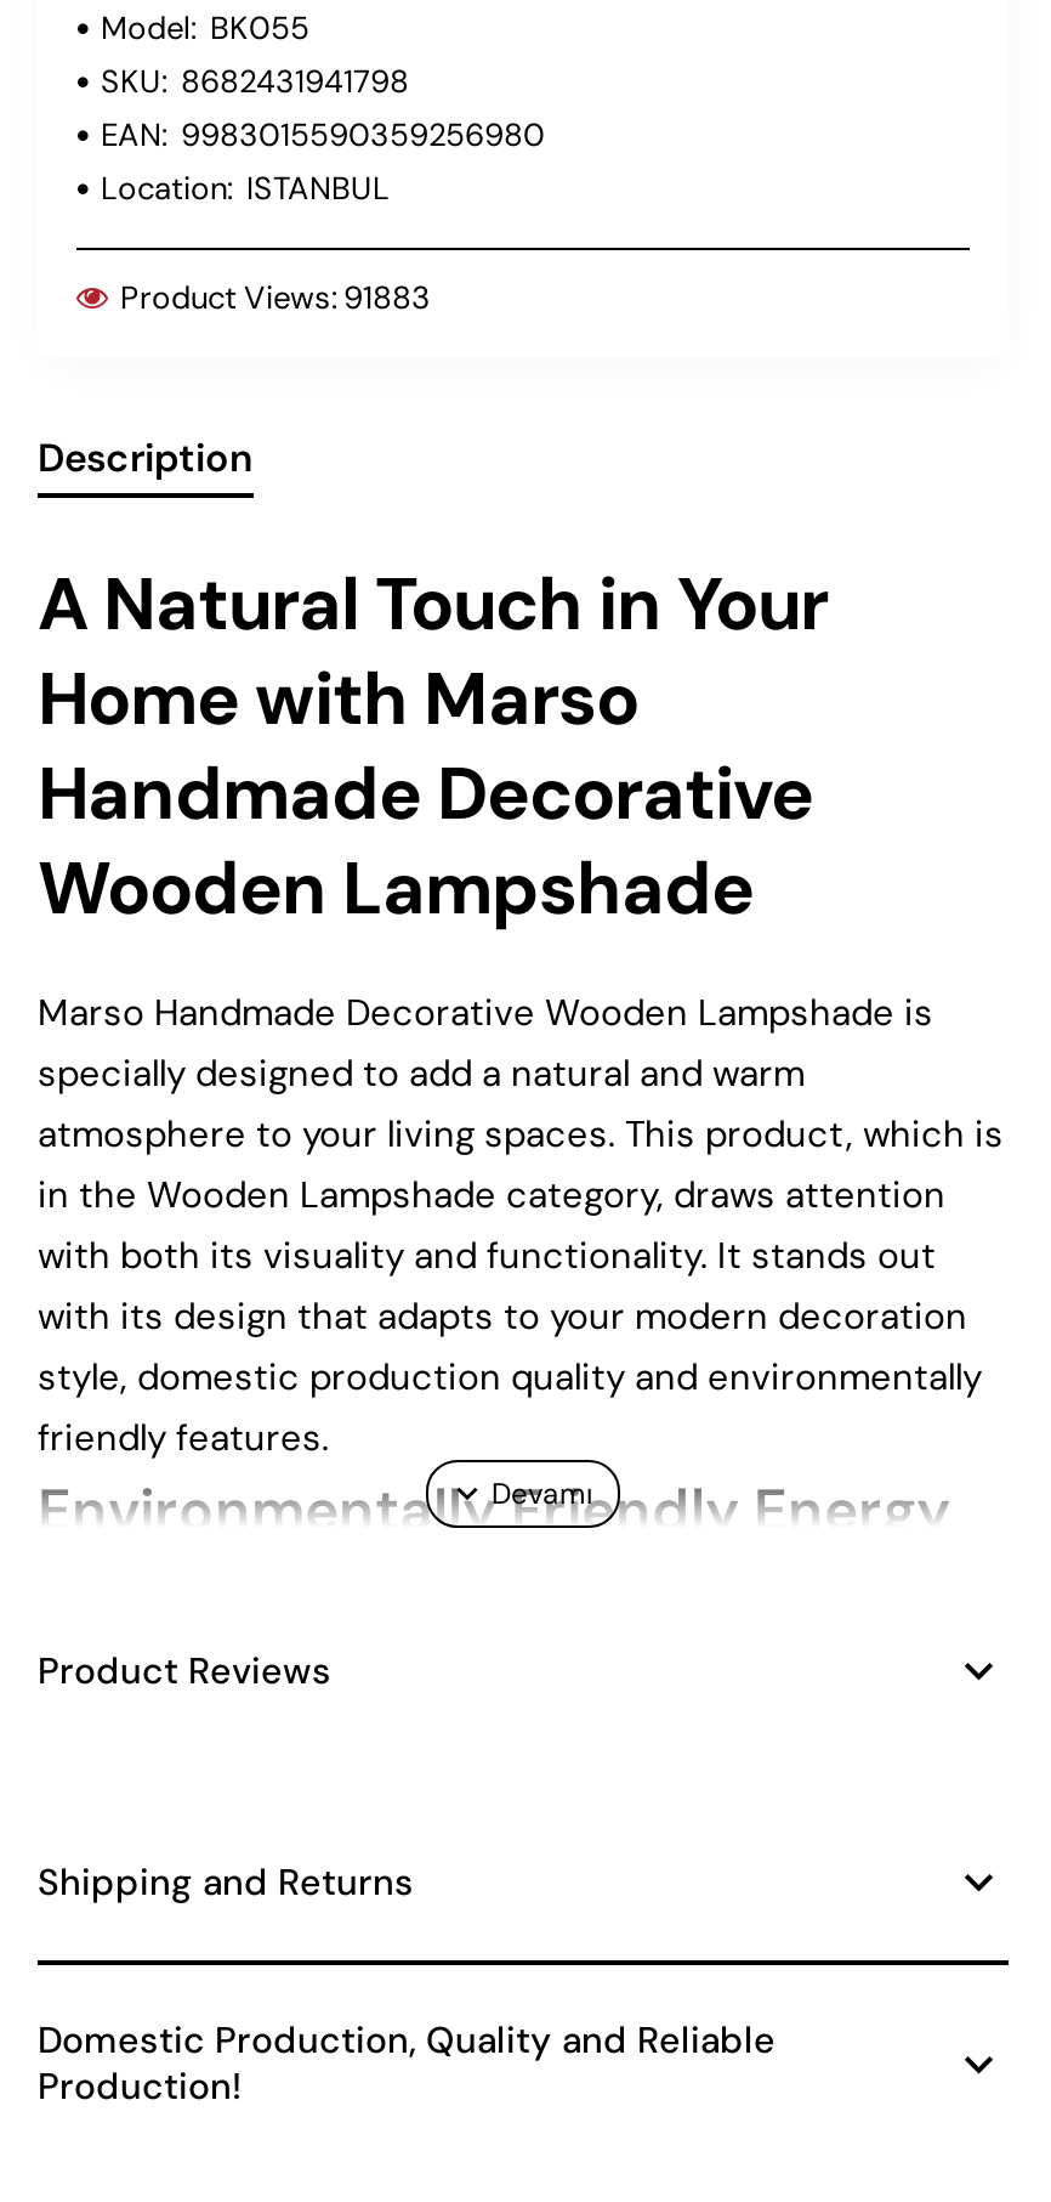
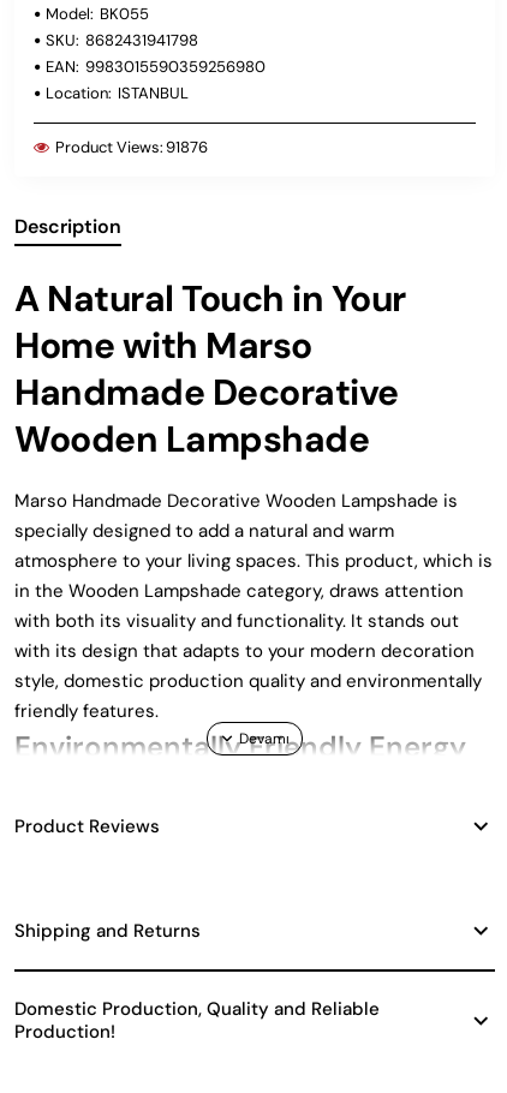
[120,277,431,318] Product Views: 91883 -> [55,137,208,157] Product Views: 91876

